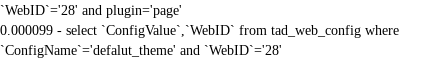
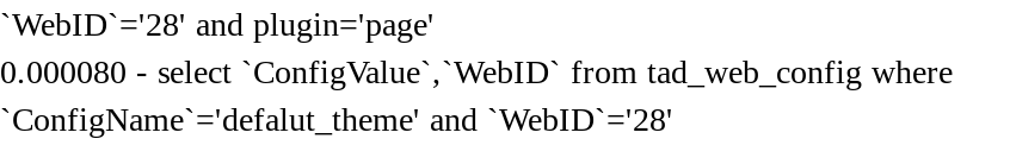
[0,23,399,38] 0.000099 - select `ConfigValue`,`WebID` from tad_web_config where -> [0,55,953,90] 0.000080 - select `ConfigValue`,`WebID` from tad_web_config where

